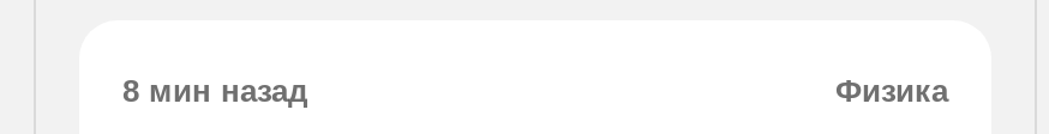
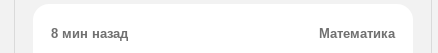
[835,73,948,109] Физика -> [319,26,395,41] Математика

